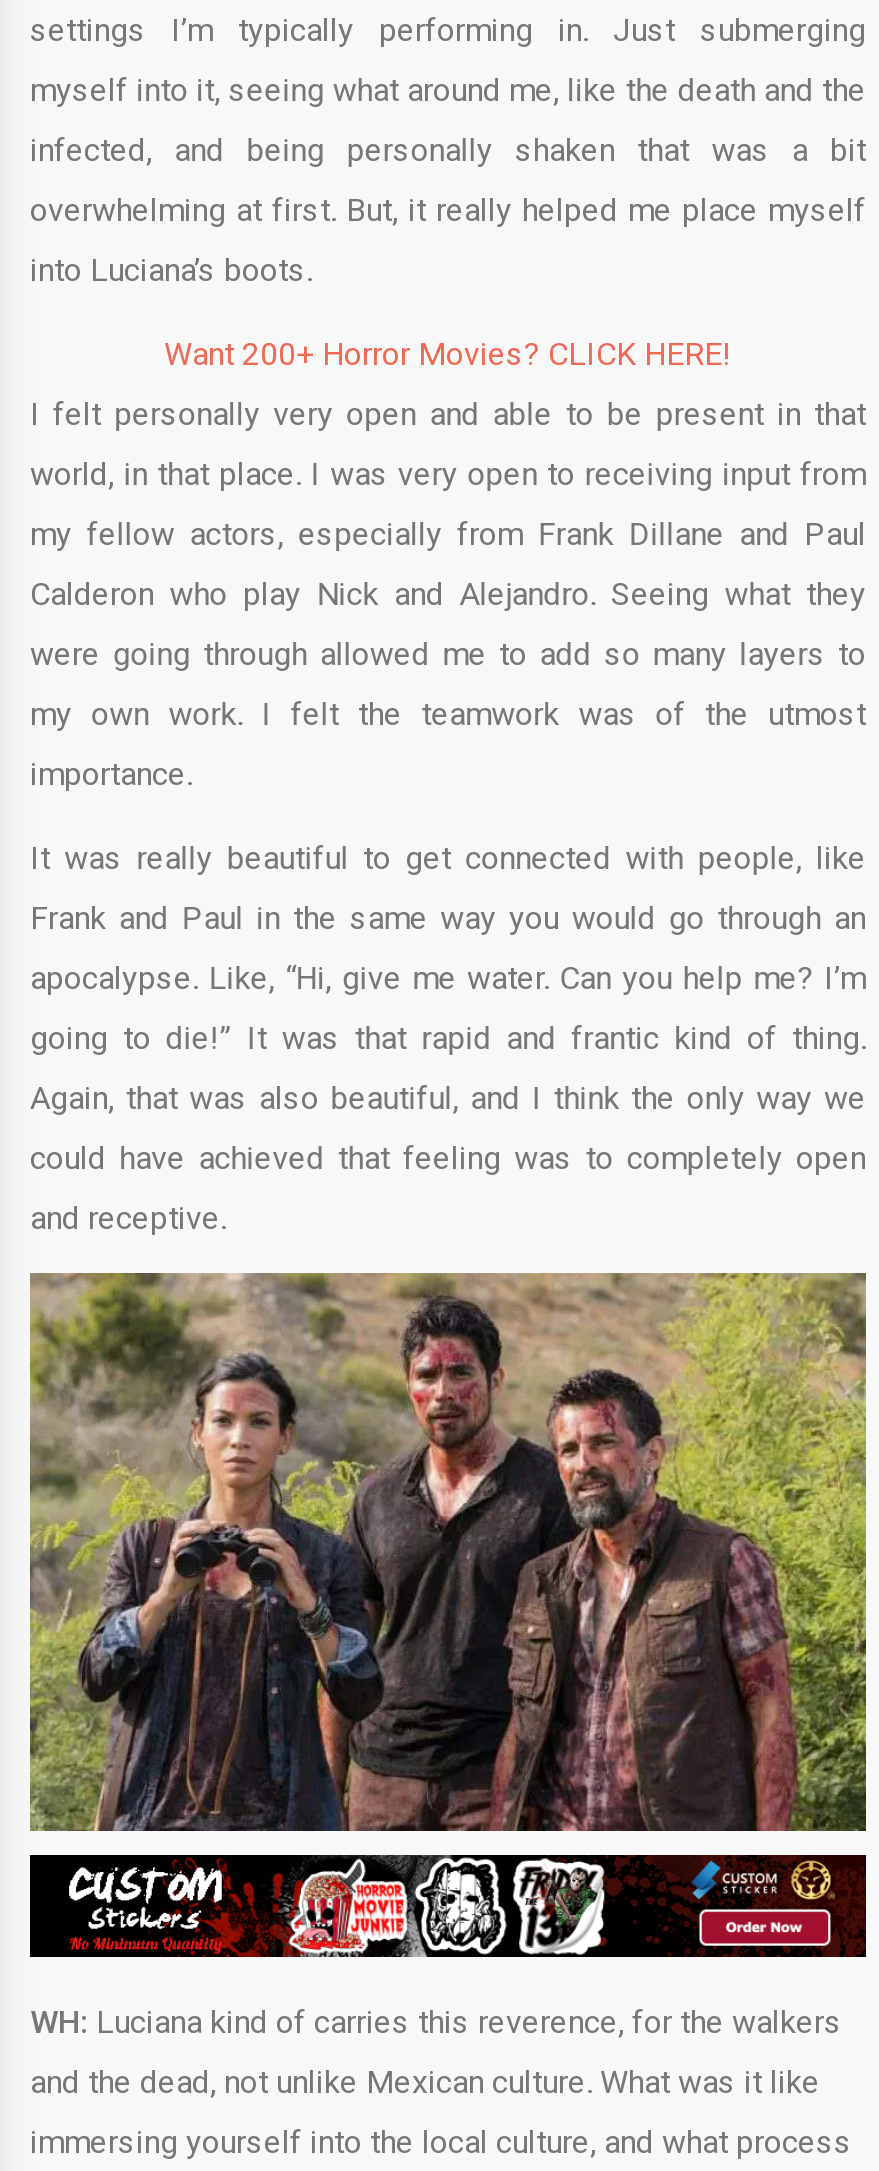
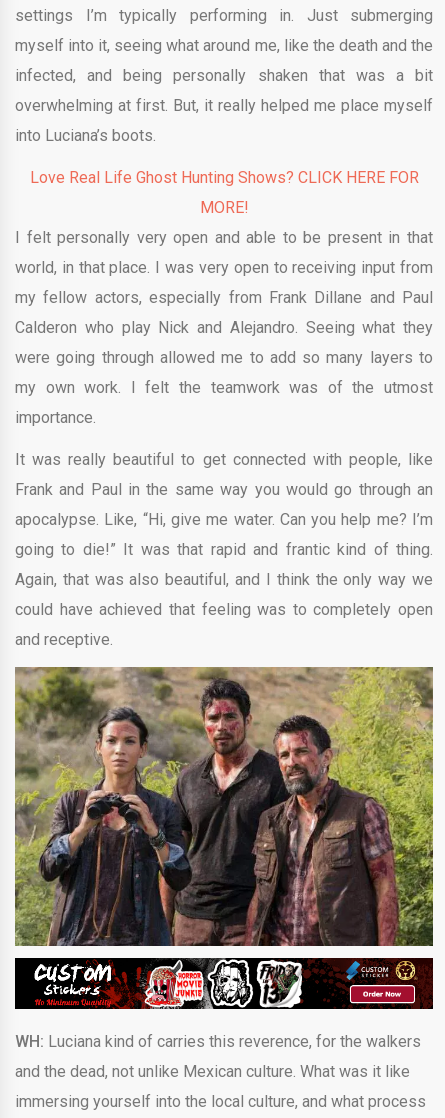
[164,336,732,374] Want 200+ Horror Movies? CLICK HERE! -> [29,168,418,217] Love Real Life Ghost Hunting Shows? CLICK HERE FOR | MORE!

